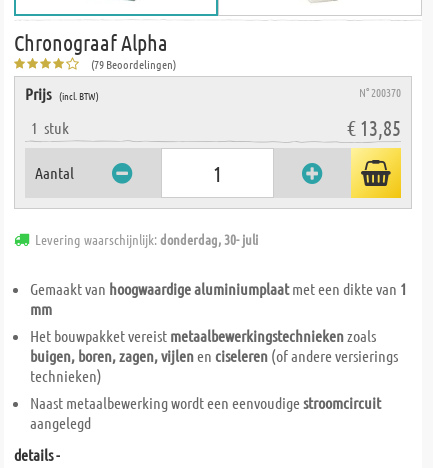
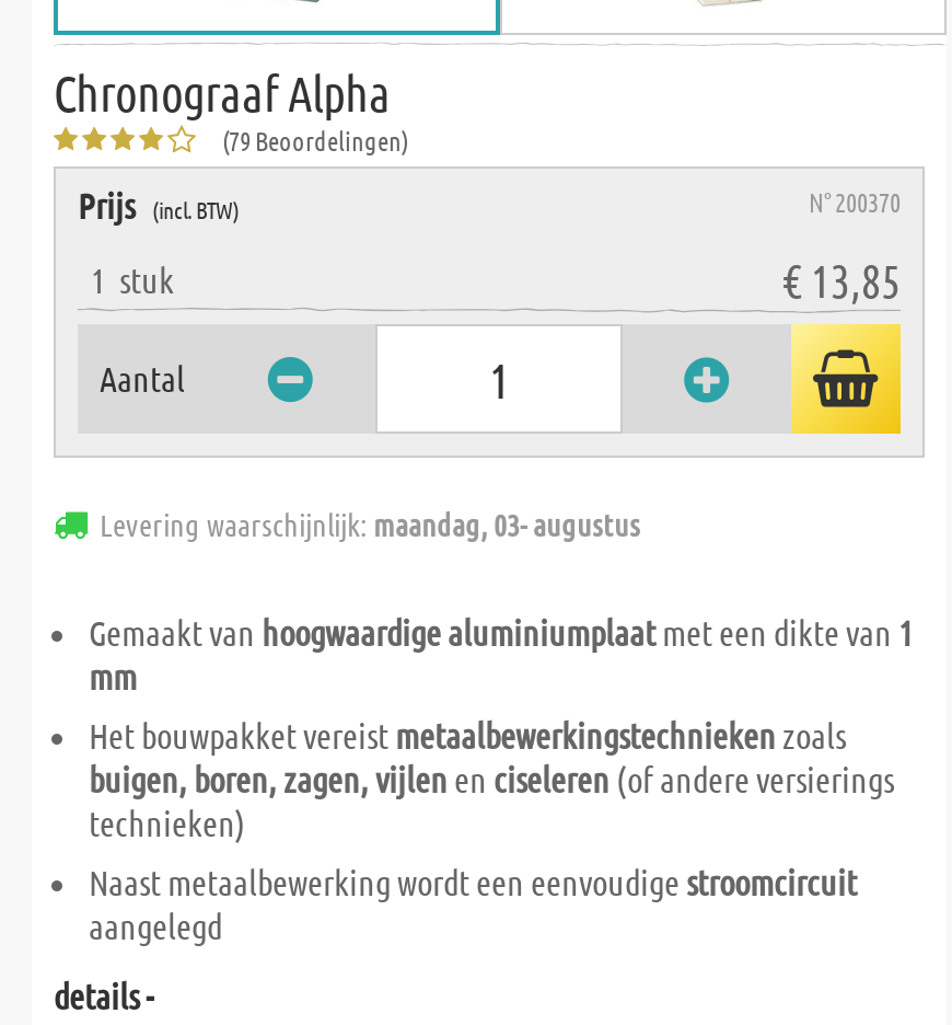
[35,230,258,248] Levering waarschijnlijk: donderdag, 30- juli -> [100,504,640,543] Levering waarschijnlijk: maandag, 03- augustus

